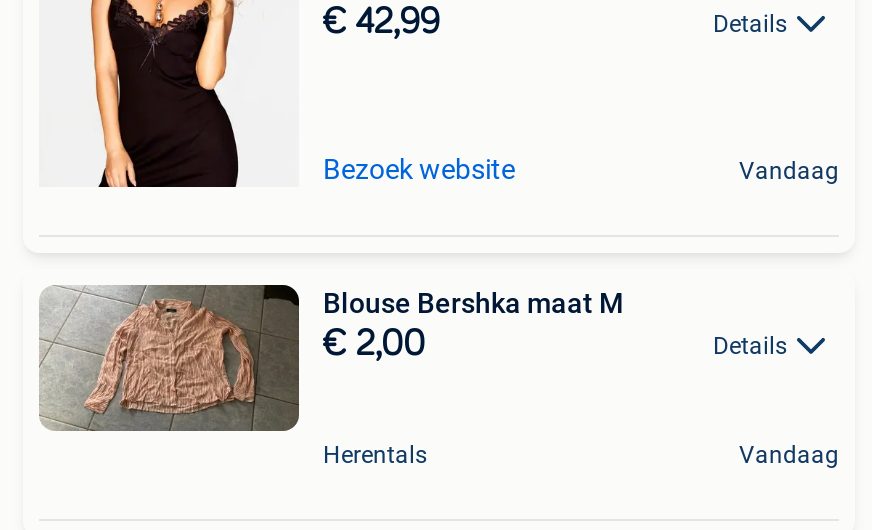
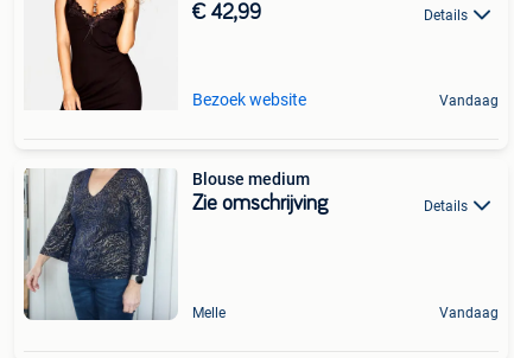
[41,282,623,466] [image] | Blouse Bershka maat M | € 2,00 -> [23,167,328,321] [image] | Blouse medium | Zie omschrijving
[323,441,427,469] Herentals -> [192,305,226,322] Melle

